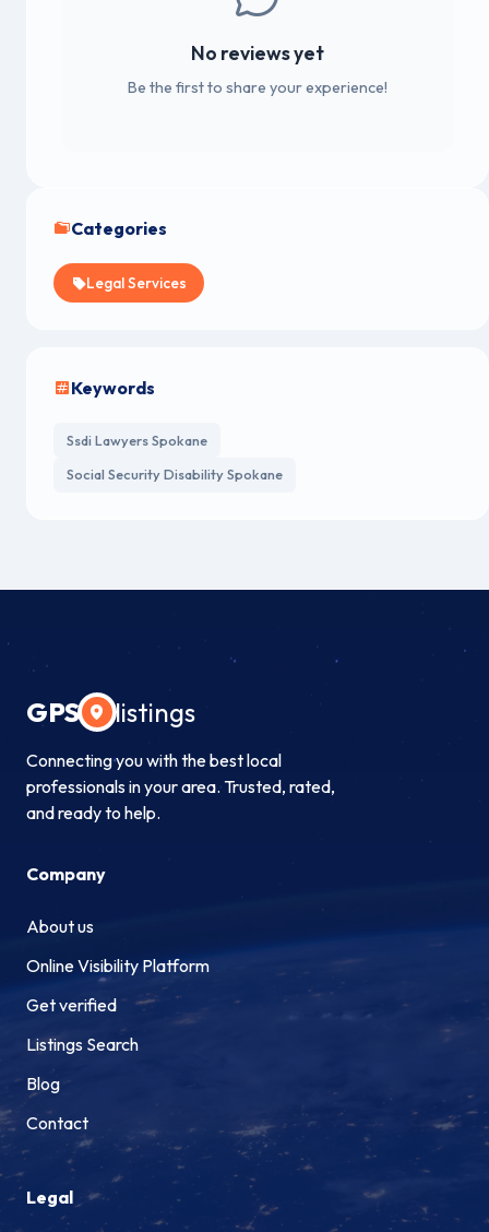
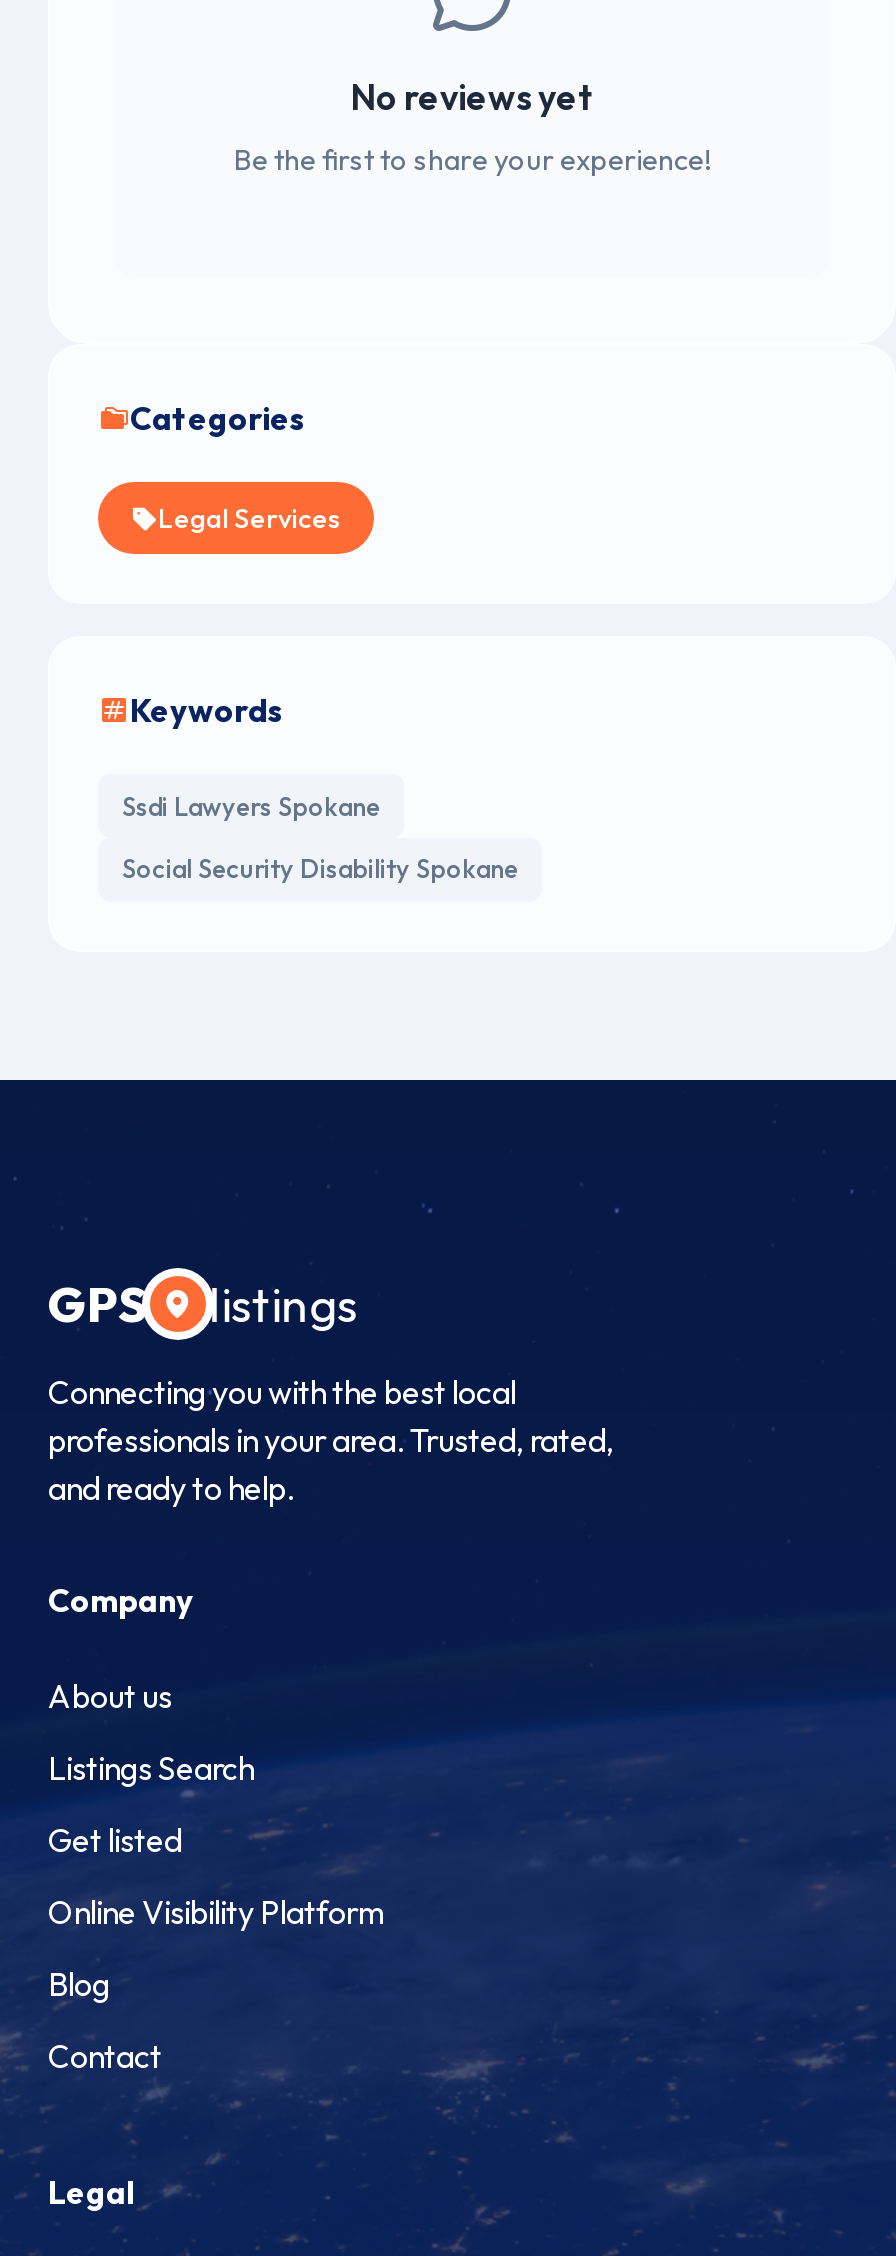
none -> [48,1819,182,1859] Get listed
moved [26,954,210,976] -> [48,1891,384,1931]: Online Visibility Platform
[26,994,117,1015] Get verified -> none
moved [26,1033,139,1055] -> [48,1747,254,1787]: Listings Search

